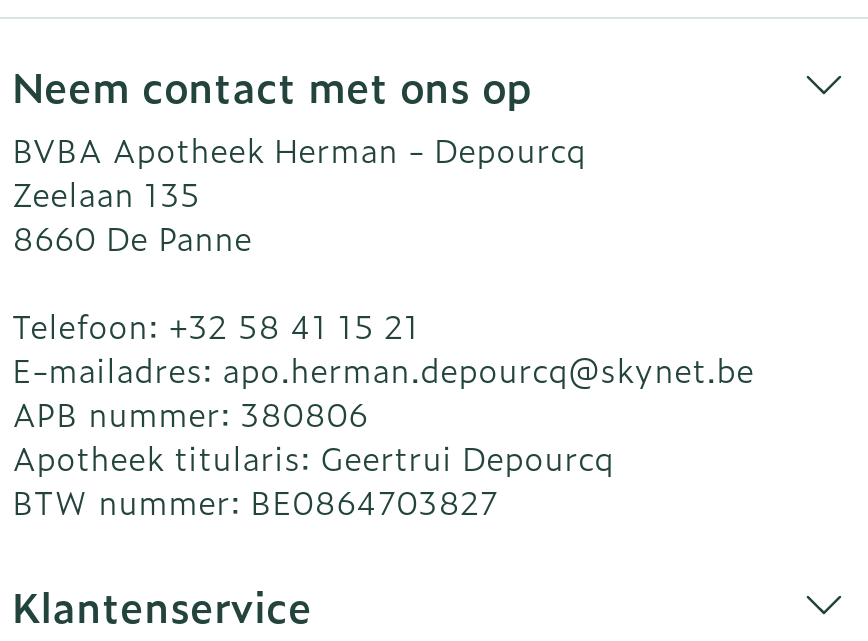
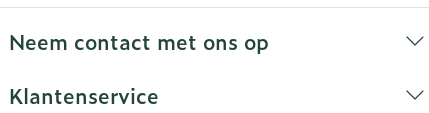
[12,125,754,525] BVBA Apotheek Herman - Depourcq | Zeelaan 135 | 8660 De Panne | Telefoon: +32 58 41 15 21 | E-mailadres: apo.herman.depourcq@skynet.be | APB nummer: 380806 | Apotheek titularis: Geertrui Depourcq | BTW nummer: BE0864703827 -> none

